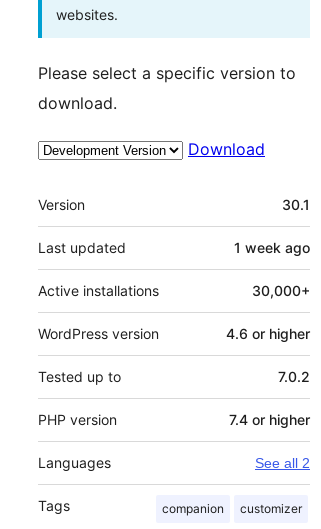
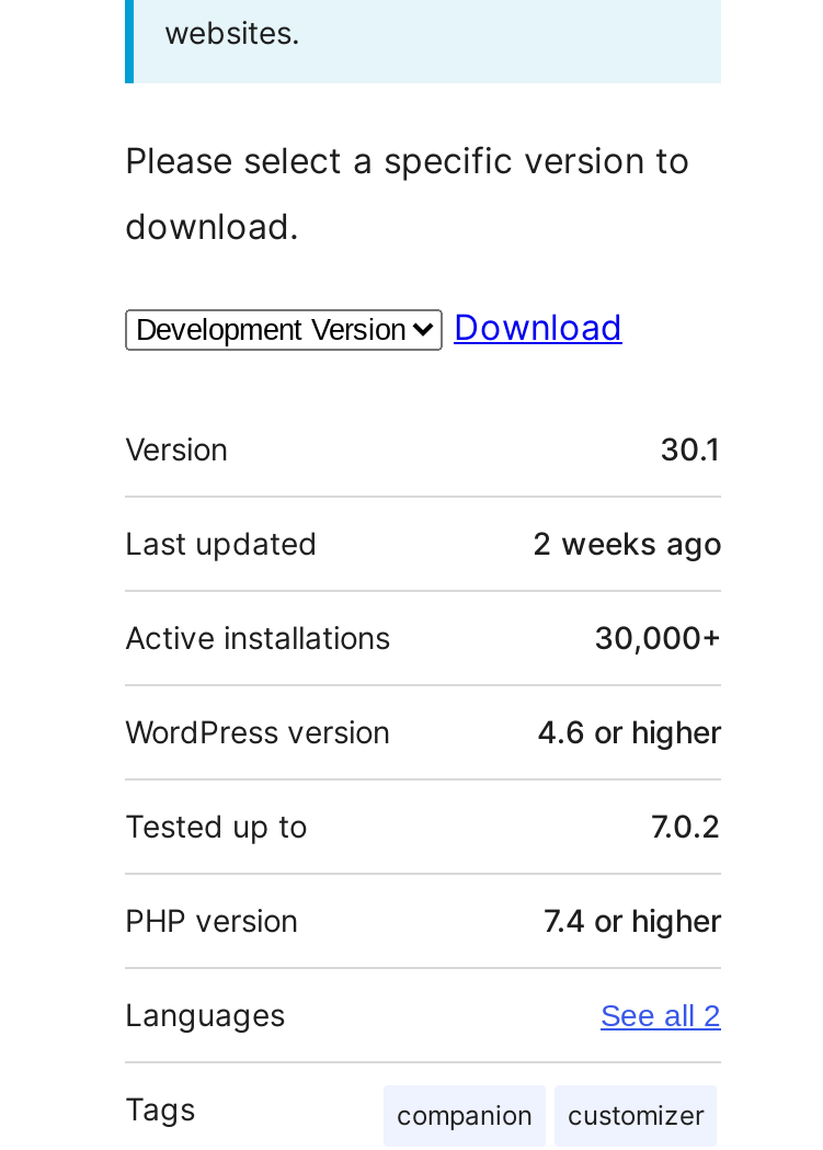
[234,239,310,256] 1 week ago -> [533,523,721,561] 2 weeks ago

